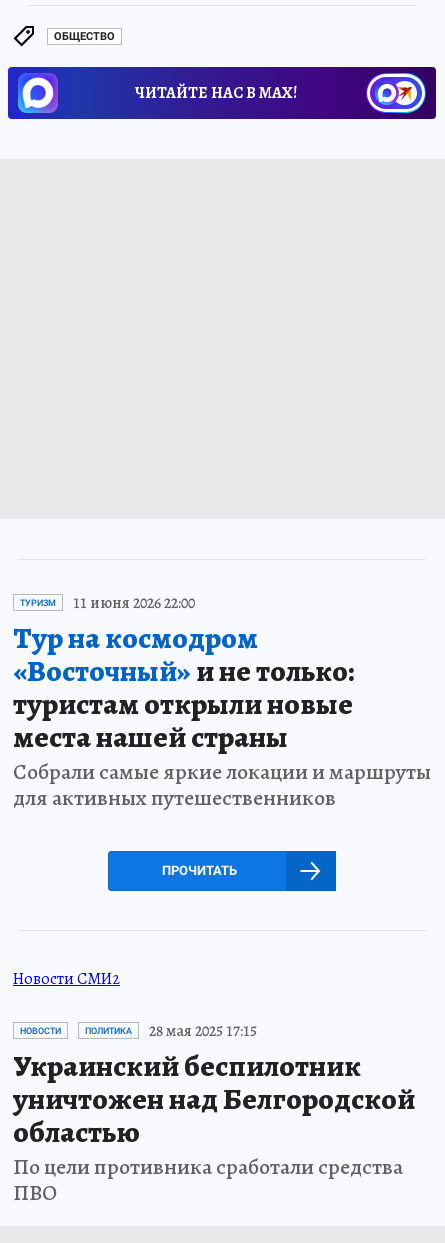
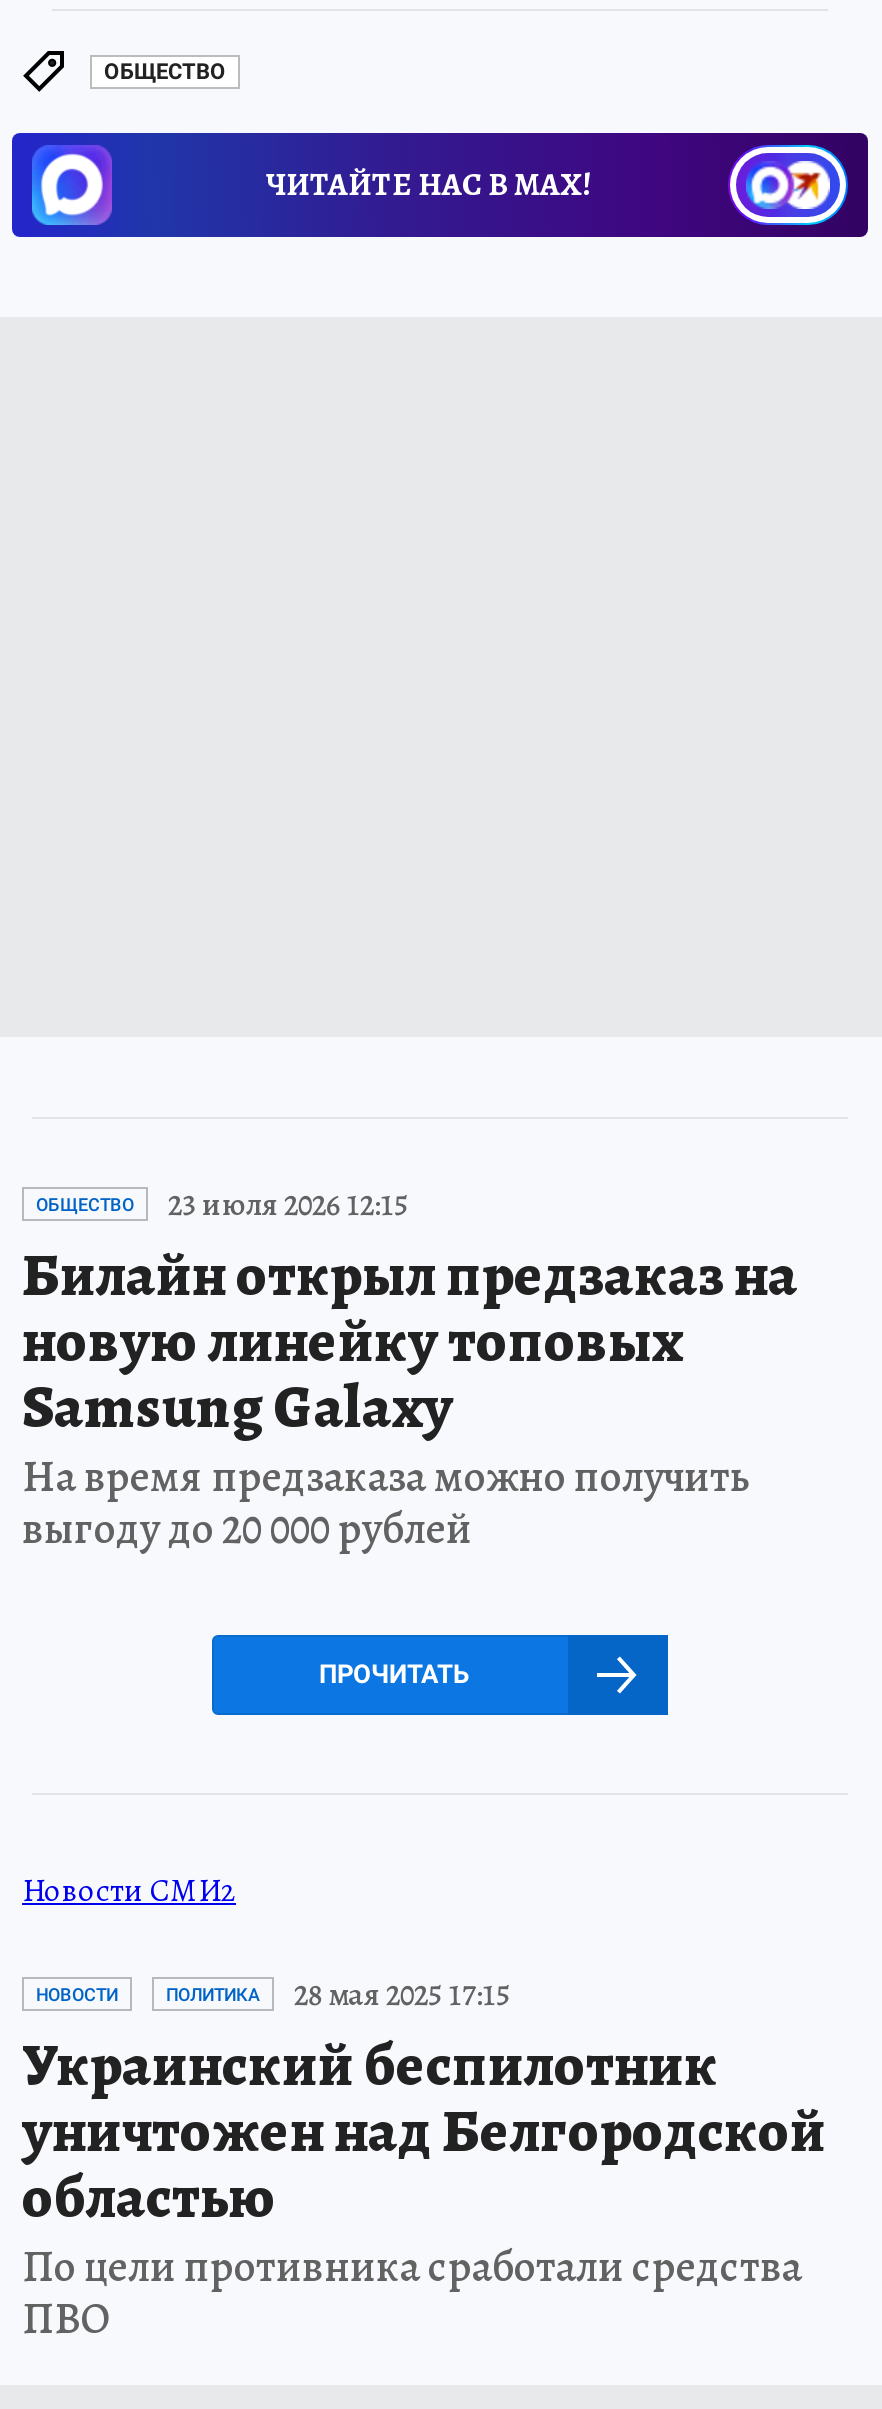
[13,591,431,812] ТУРИЗМ | 11 июня 2026 22:00 | Тур на космодром | «Восточный»и не только: | туристам открыли новые | места нашей страны | Собрали самые яркие локации и маршруты | для активных путешественников -> [22,1182,798,1558] ОБЩЕСТВО | 23 июля 2026 12:15 | Билайн открыл предзаказ на | новую линейку топовых | Samsung Galaxy | На время предзаказа можно получить | выгоду до 20 000 рублей

